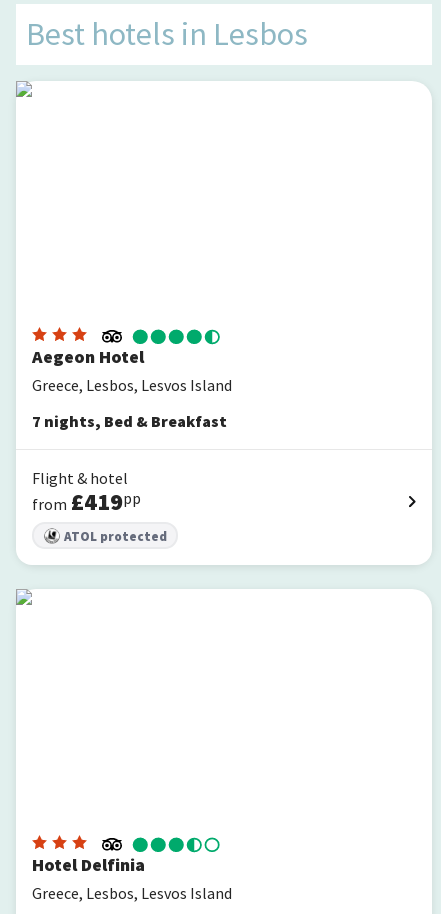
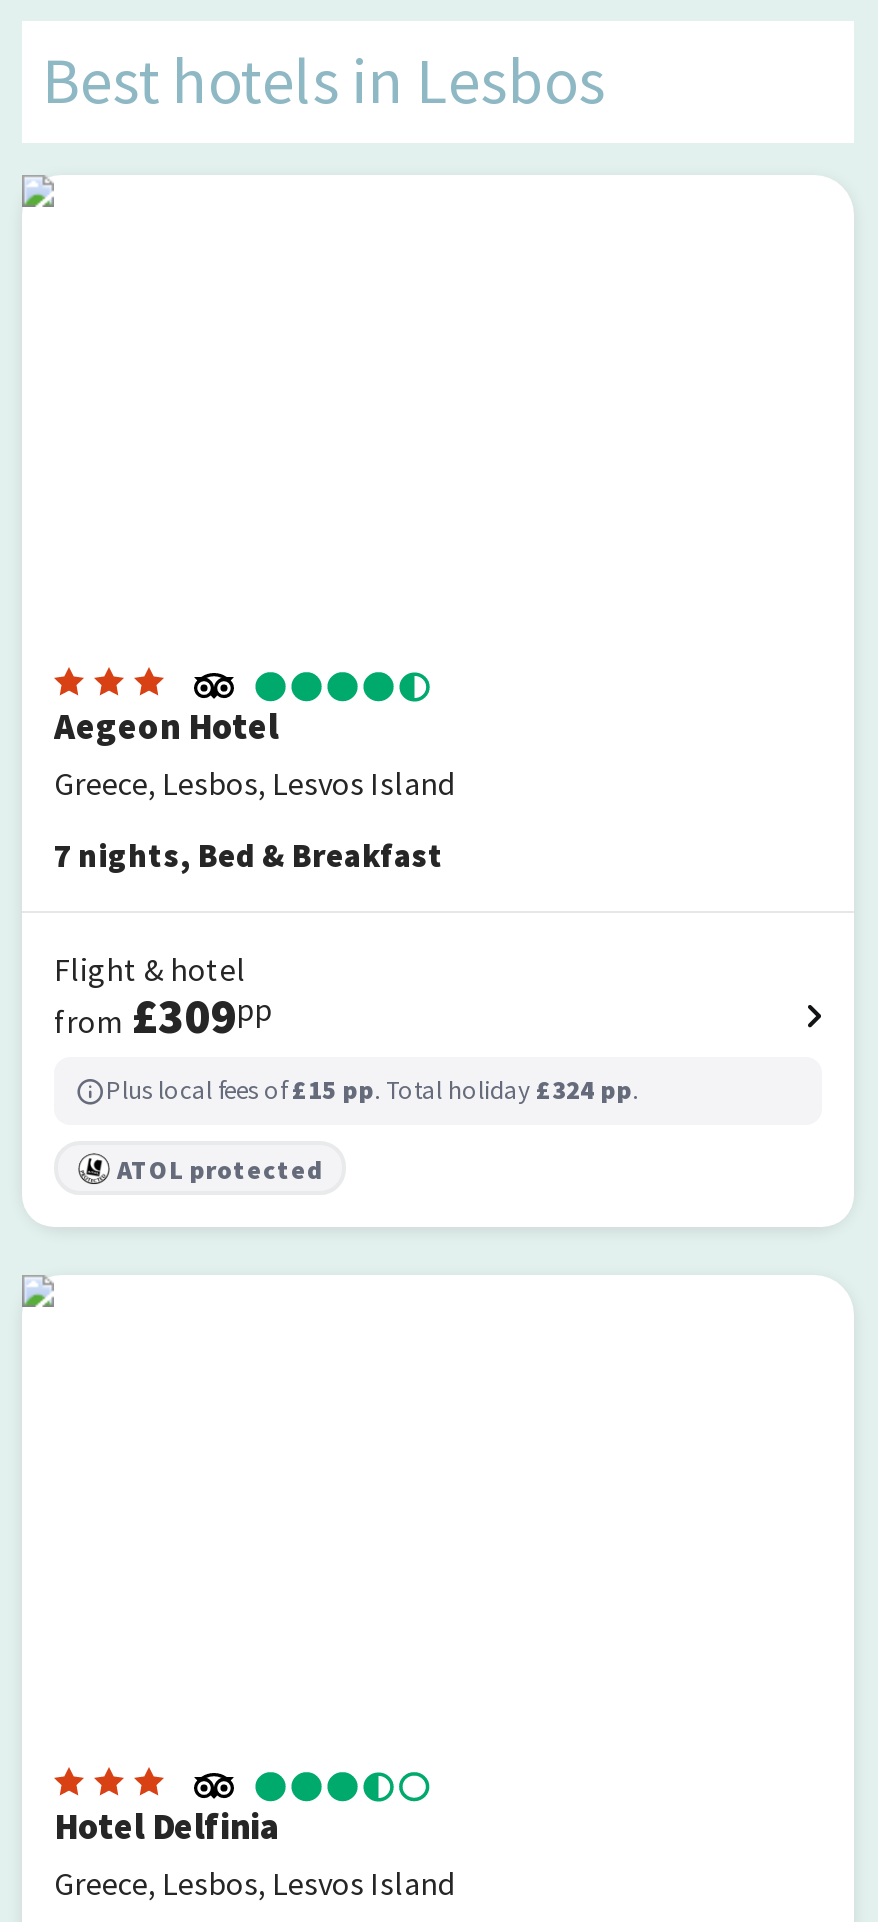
[32,486,141,517] from £419pp -> [54,986,638,1108] from £309pp | Plus local fees of£15 pp. Total holiday £324 pp.

